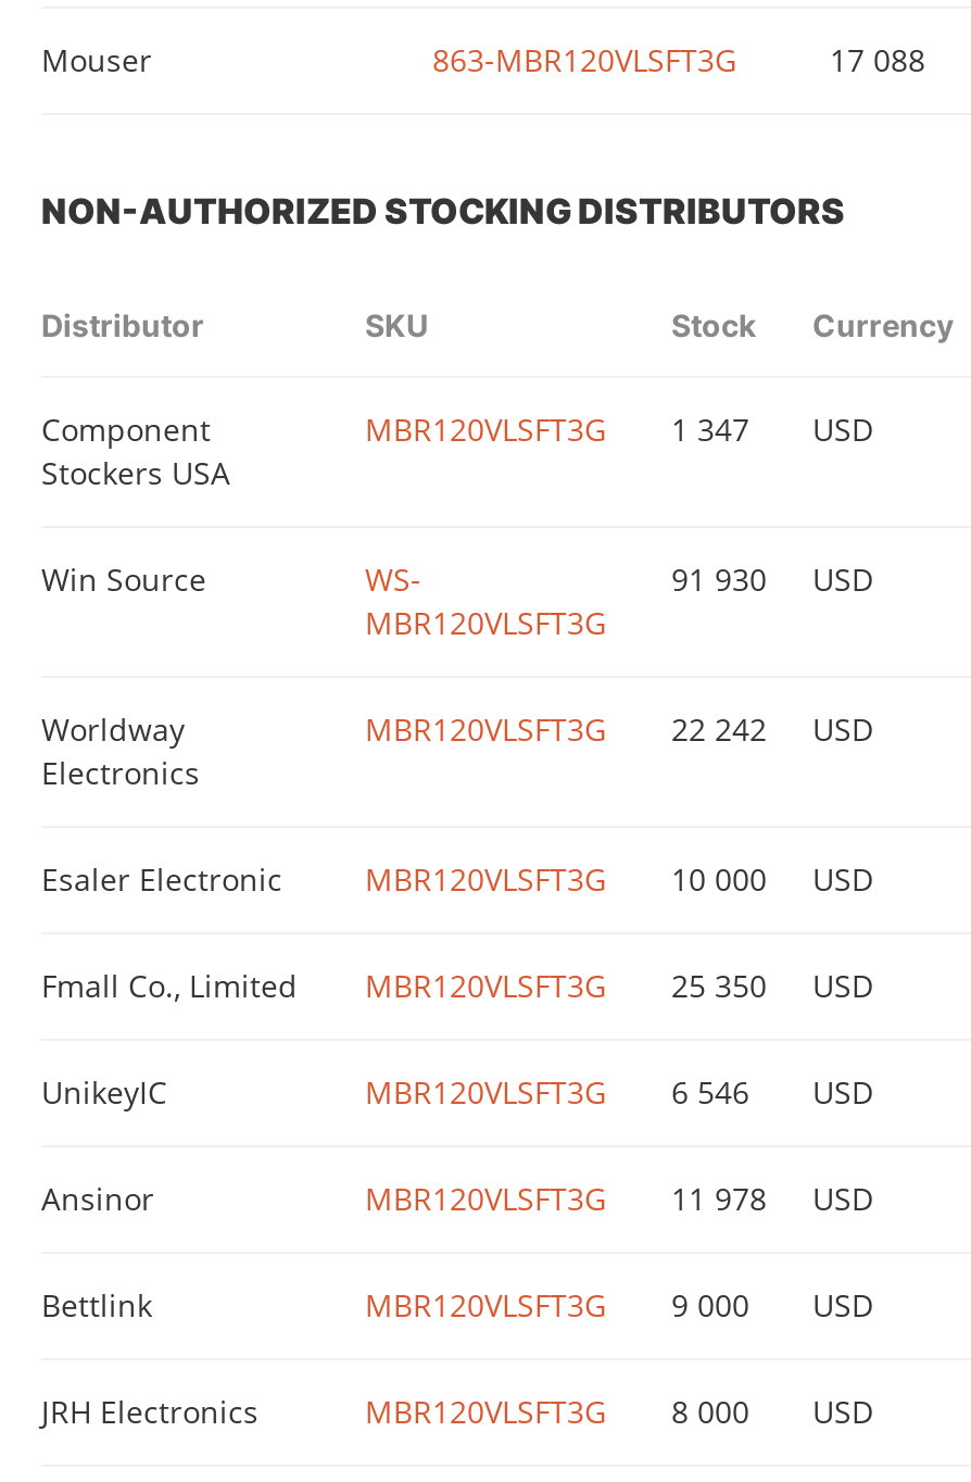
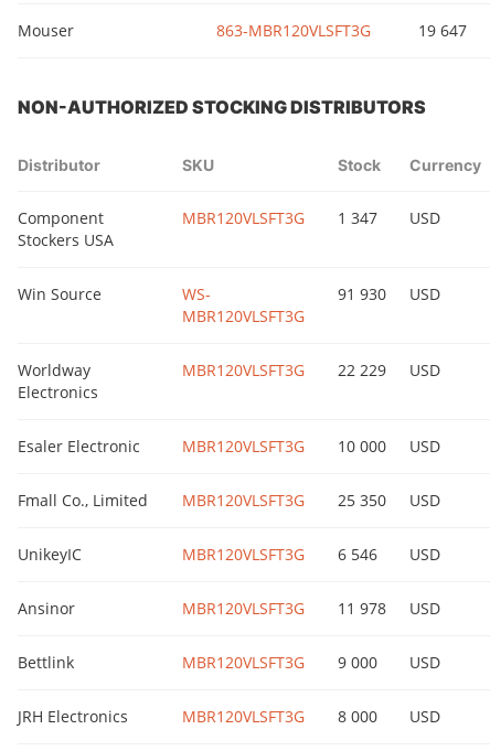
[830,40,925,81] 17 088 -> [418,20,467,41] 19 647
[365,709,873,751] MBR120VLSFT3G 22 242 USD -> [182,360,440,381] MBR120VLSFT3G 22 229 USD

